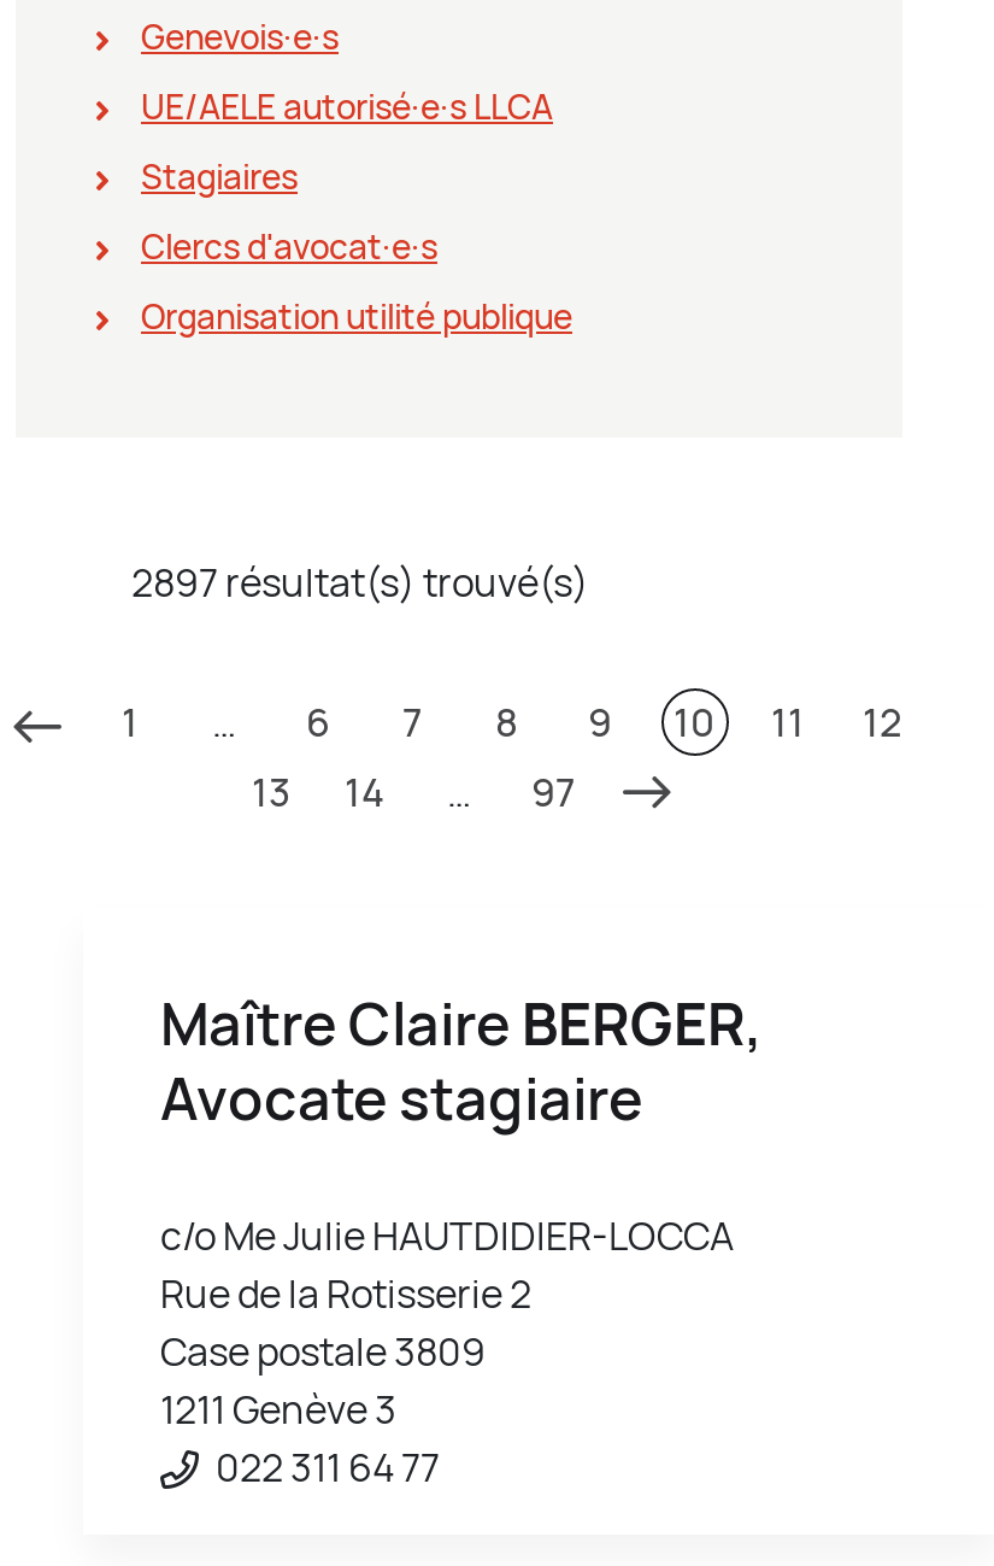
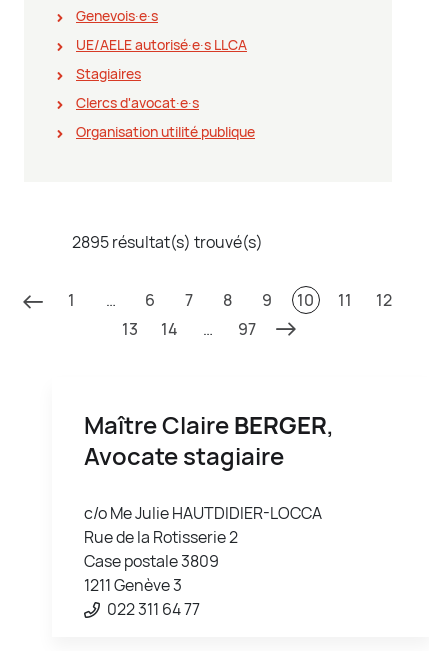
[131,555,589,608] 2897 résultat(s) trouvé(s) -> [72,231,263,253] 2895 résultat(s) trouvé(s)

